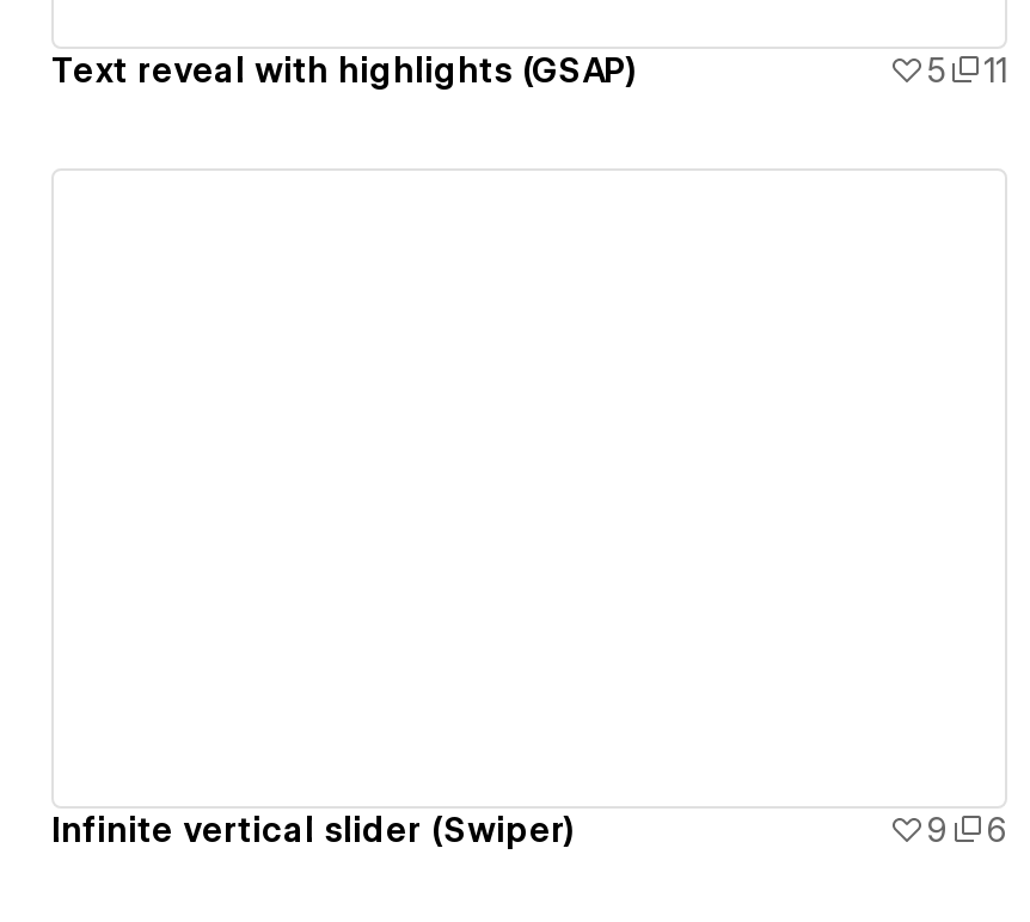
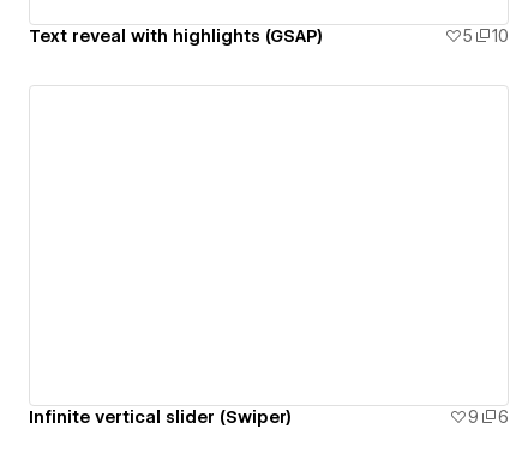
[926,52,1007,90] 5 11 -> [463,27,509,46] 5 10

